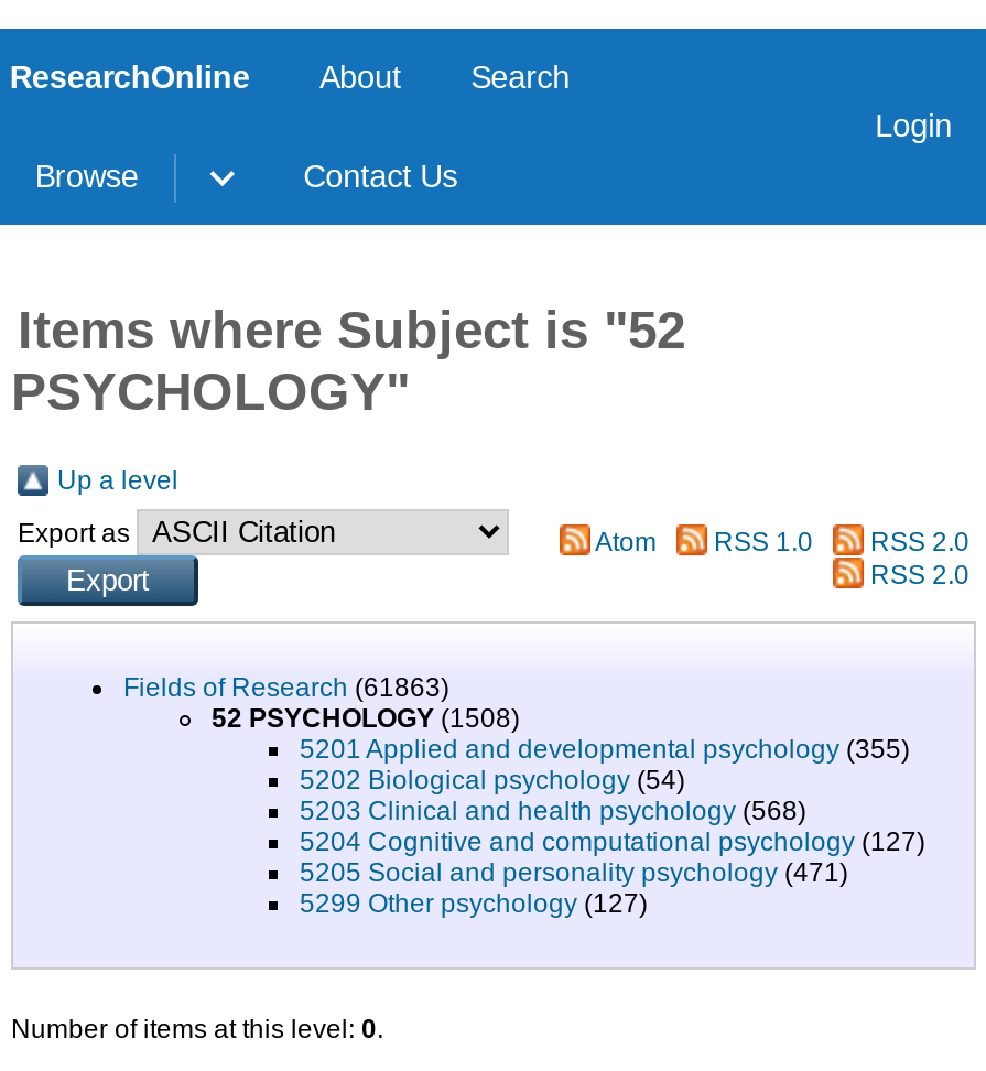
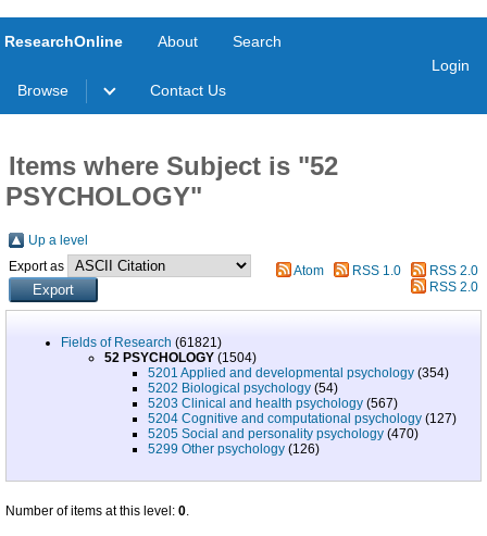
[123,673,449,704] Fields of Research (61863) -> [61,335,222,350] Fields of Research (61821)
[212,704,520,734] 52 PSYCHOLOGY (1508) -> [104,350,257,366] 52 PSYCHOLOGY (1504)
[300,734,910,765] 5201 Applied and developmental psychology (355) -> [148,366,449,381] 5201 Applied and developmental psychology (354)
[300,796,806,827] 5203 Clinical and health psychology (568) -> [148,396,398,411] 5203 Clinical and health psychology (567)
[300,858,848,889] 5205 Social and personality psychology (471) -> [148,427,419,442] 5205 Social and personality psychology (470)
[300,889,648,920] 5299 Other psychology (127) -> [148,442,320,457] 5299 Other psychology (126)

